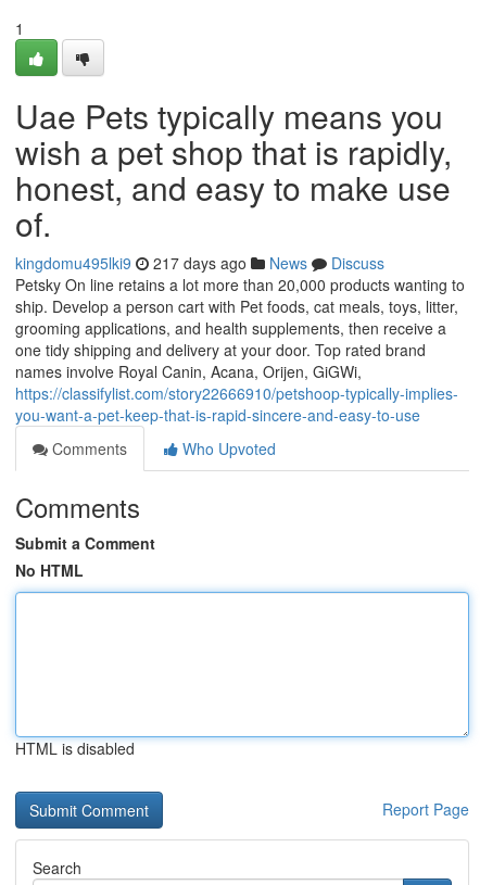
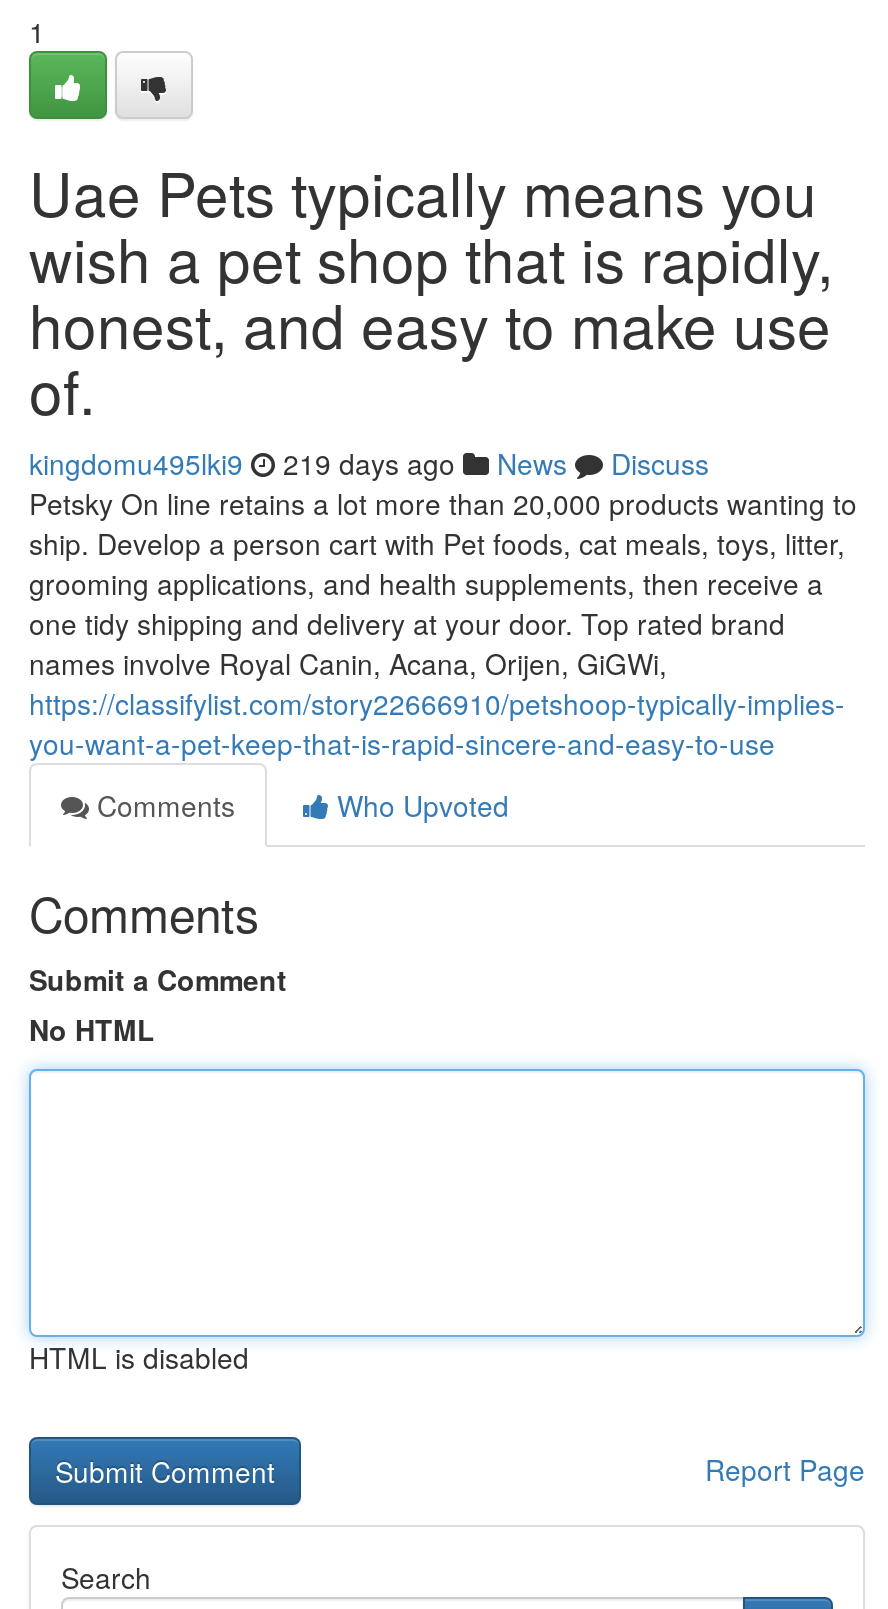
[15,252,384,274] kingdomu495lki9 217 days ago News Discuss -> [29,443,709,483] kingdomu495lki9 219 days ago News Discuss

